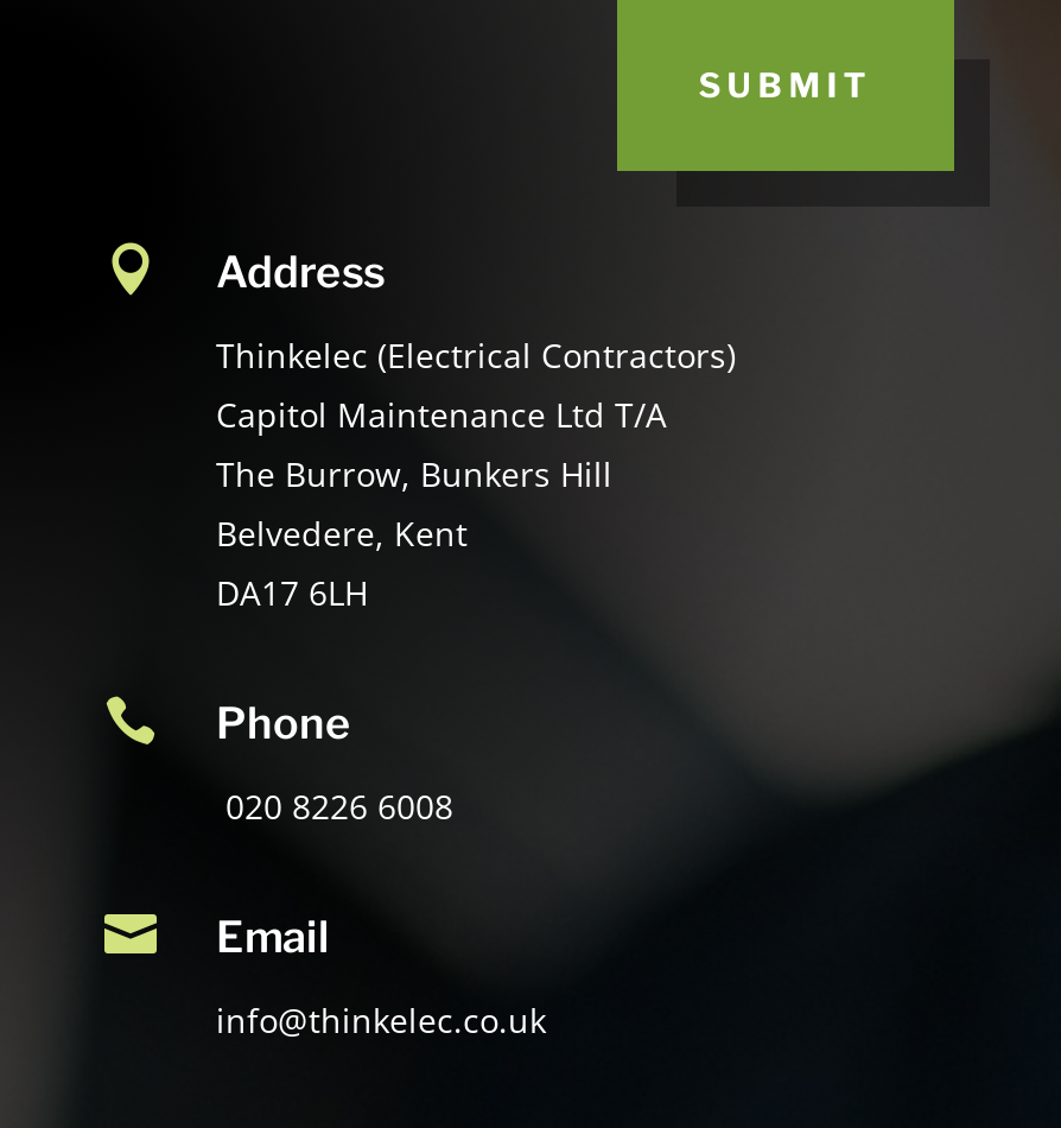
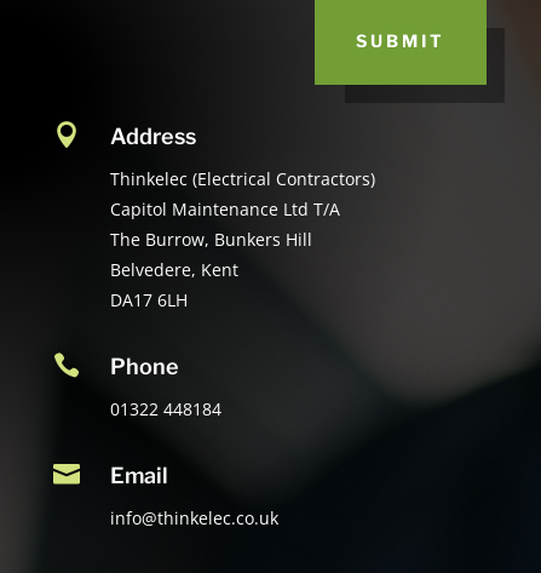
[216,782,453,828] 020 8226 6008 -> [110,397,221,420] 01322 448184

